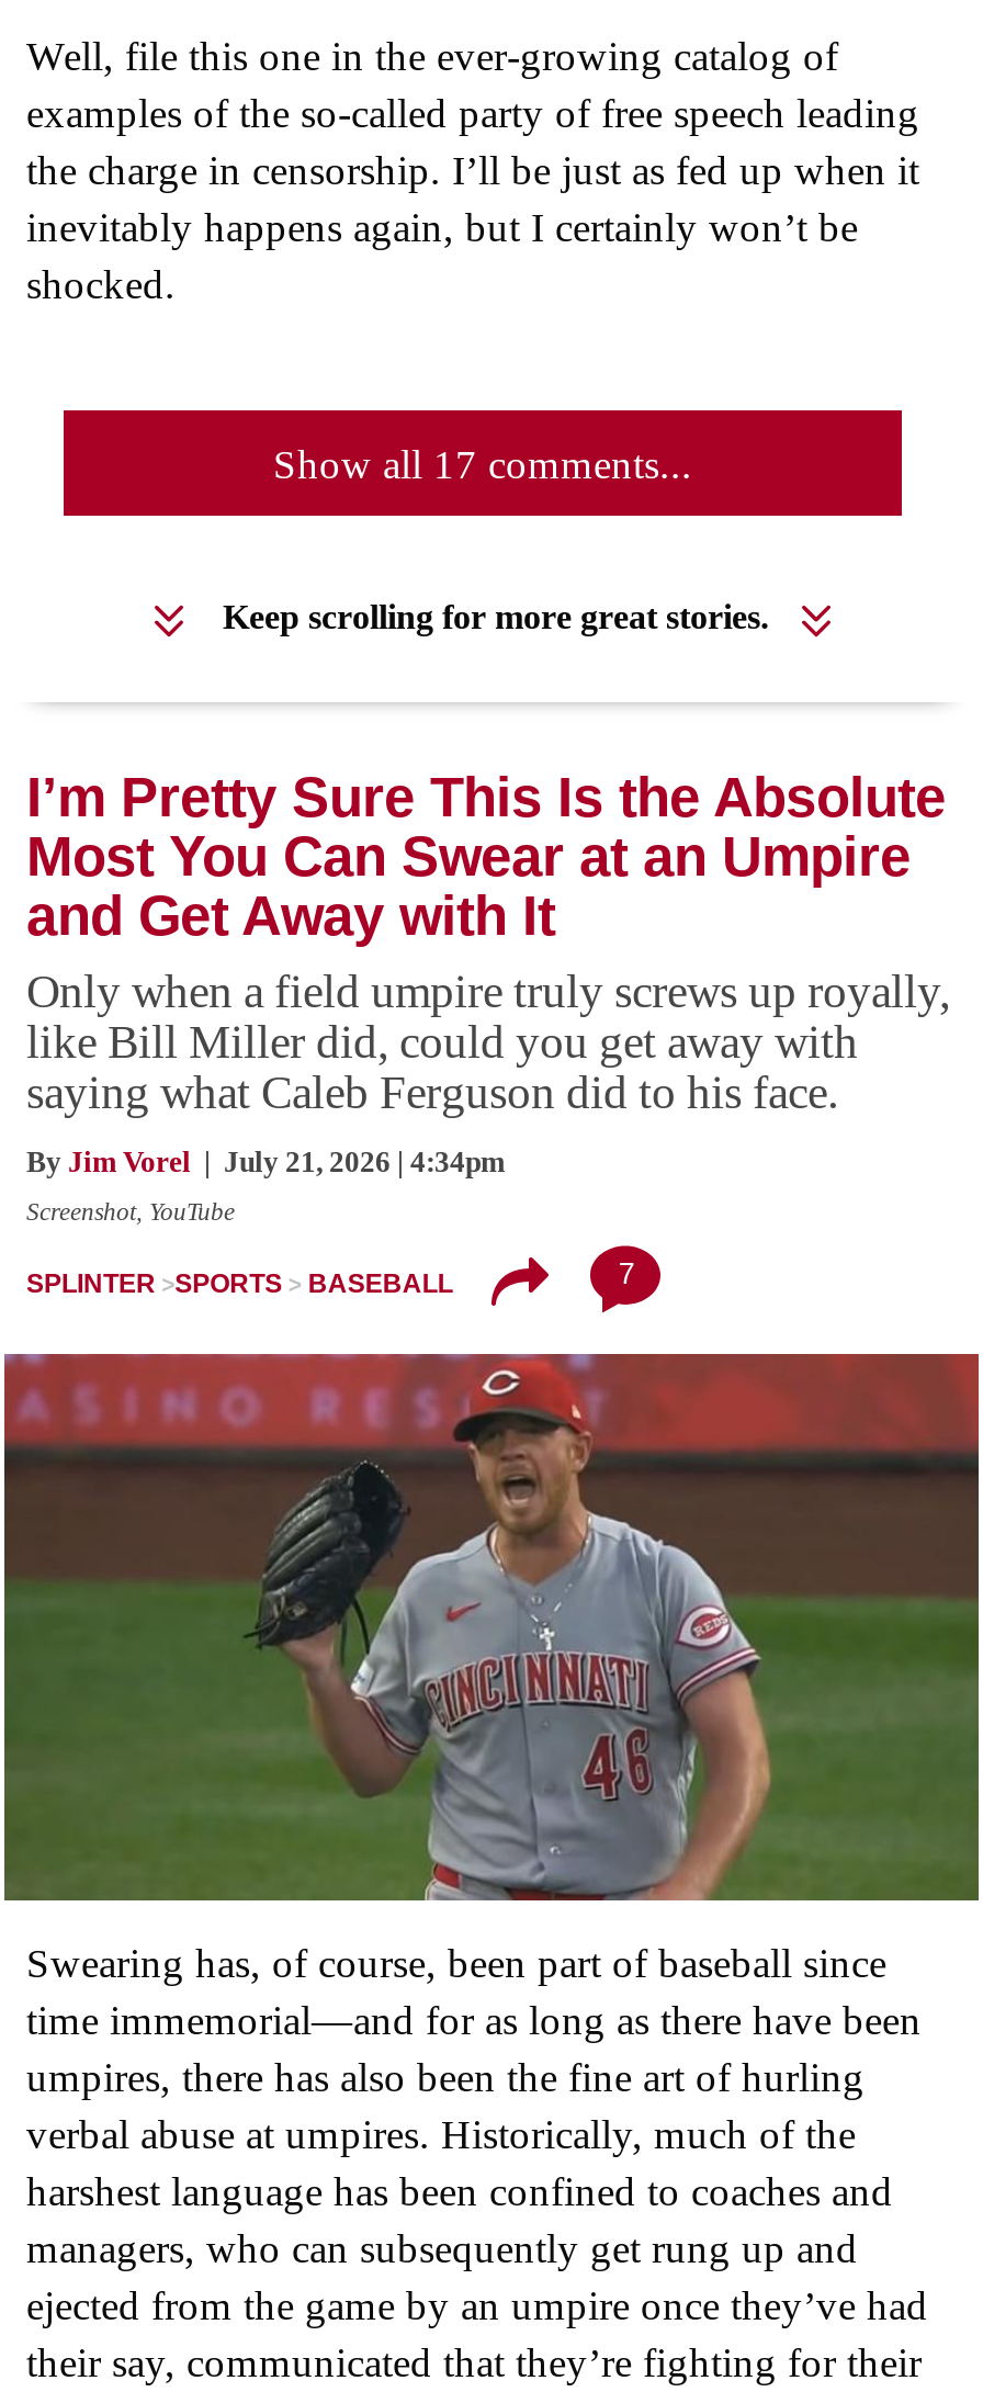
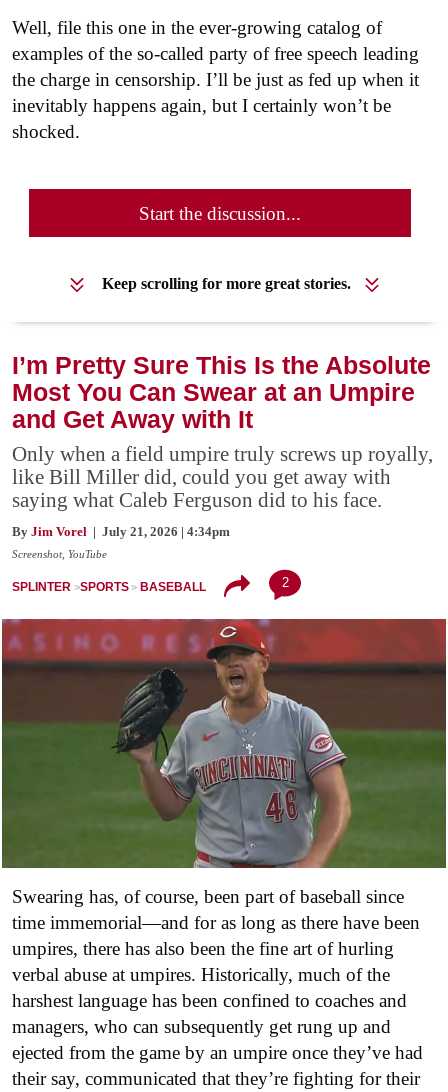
[273,442,692,488] Show all 17 comments... -> [139,203,301,224] Start the discussion...
[618,1257,634,1290] 7 -> [282,575,289,590] 2

